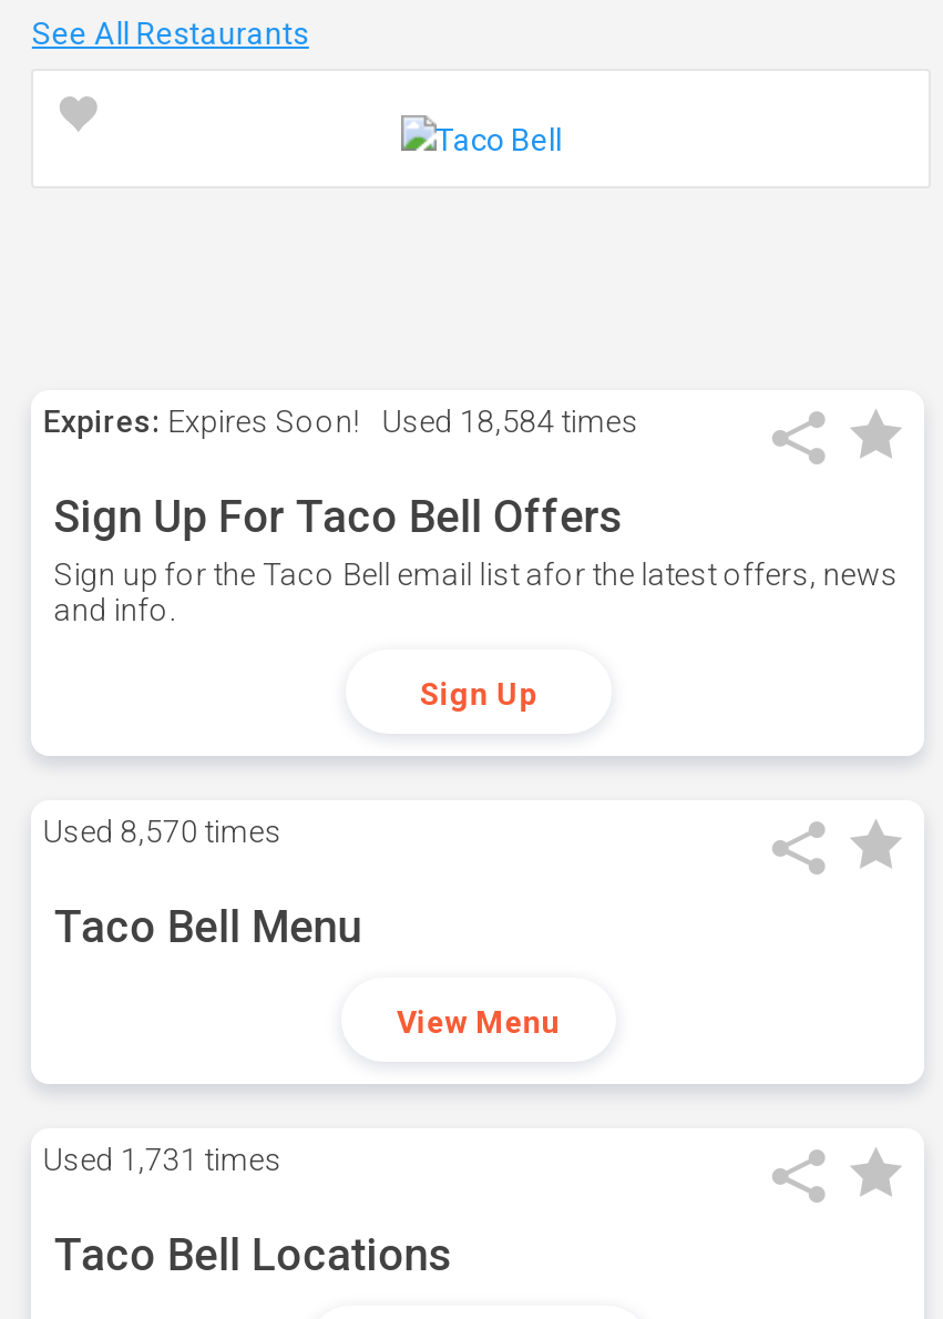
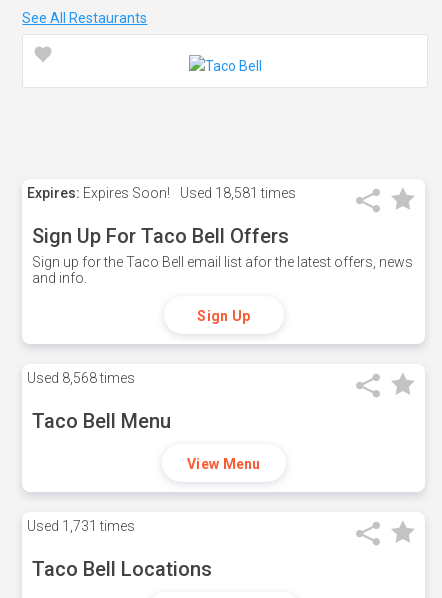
[43,403,639,439] Expires: Expires Soon! Used 18,584 times -> [27,185,296,201] Expires: Expires Soon! Used 18,581 times
[43,814,282,849] Used 8,570 times -> [27,370,135,386] Used 8,568 times

